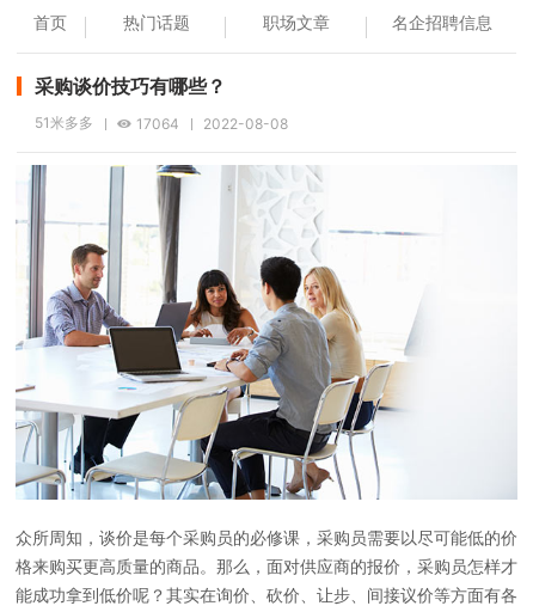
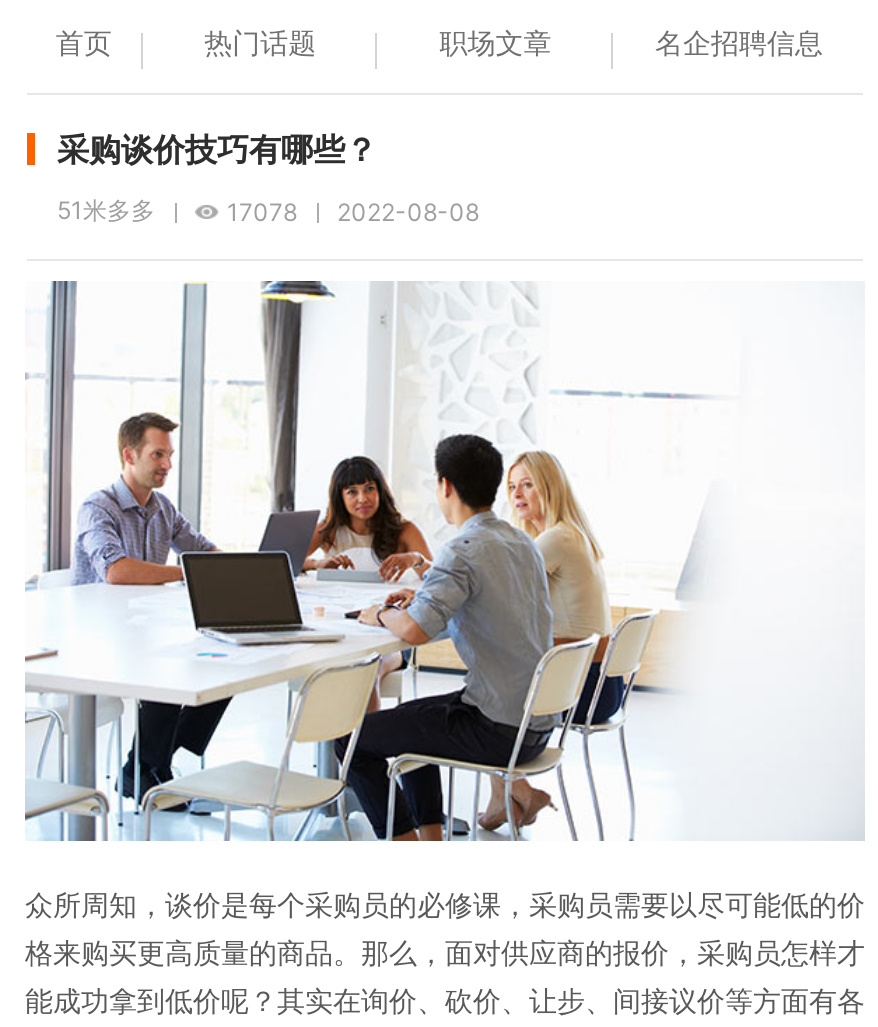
[136,115,288,133] 17064 2022-08-08 -> [227,197,479,227] 17078 2022-08-08

